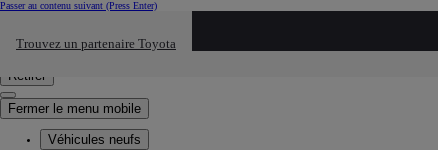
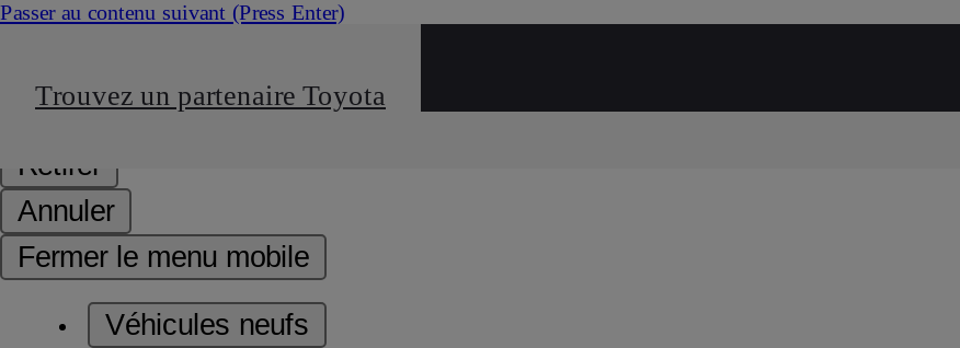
none -> [18,195,114,228] Annuler

